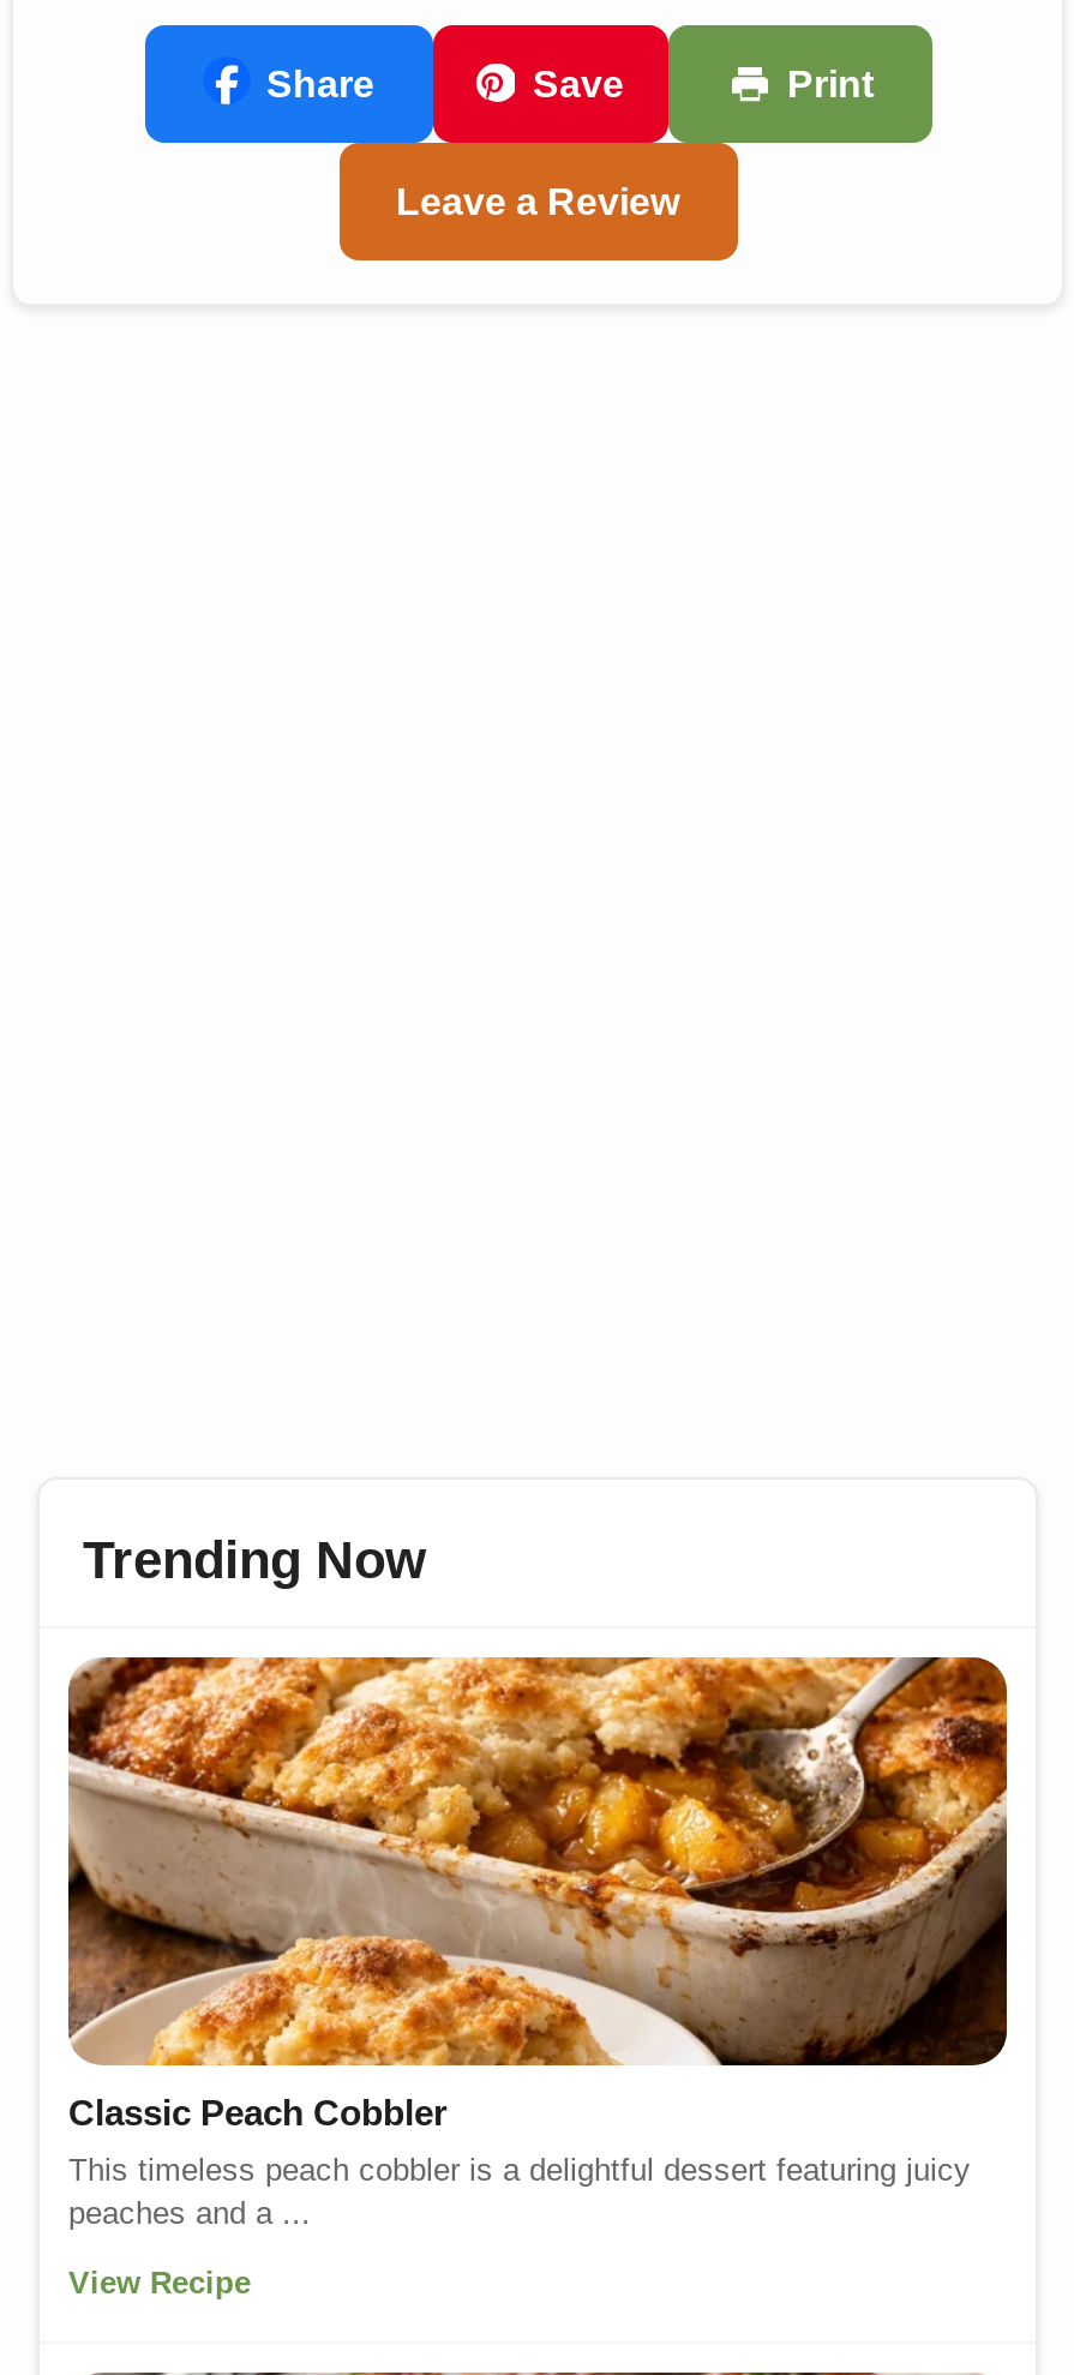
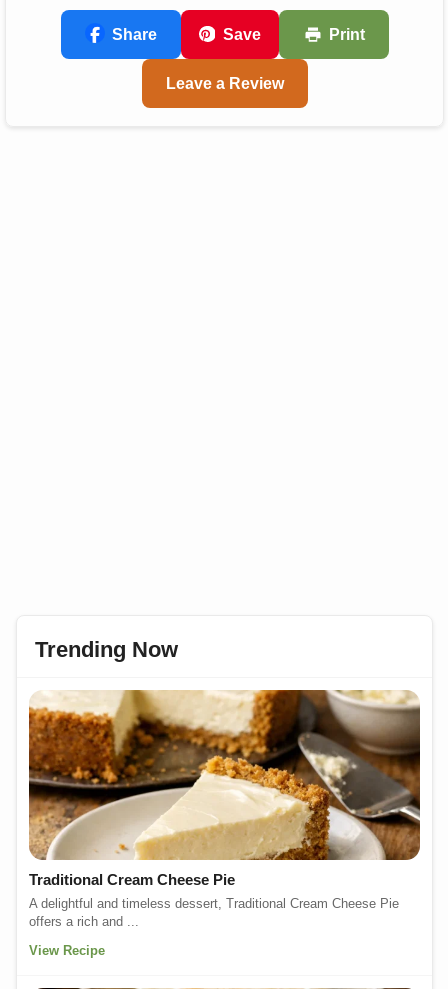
[68,1655,1009,2133] [image] | Classic Peach Cobbler -> [28,689,421,888] [image] | Traditional Cream Cheese Pie
[68,2152,971,2231] This timeless peach cobbler is a delightful dessert featuring juicy | peaches and a ... -> [29,896,399,929] A delightful and timeless dessert, Traditional Cream Cheese Pie | offers a rich and ...

